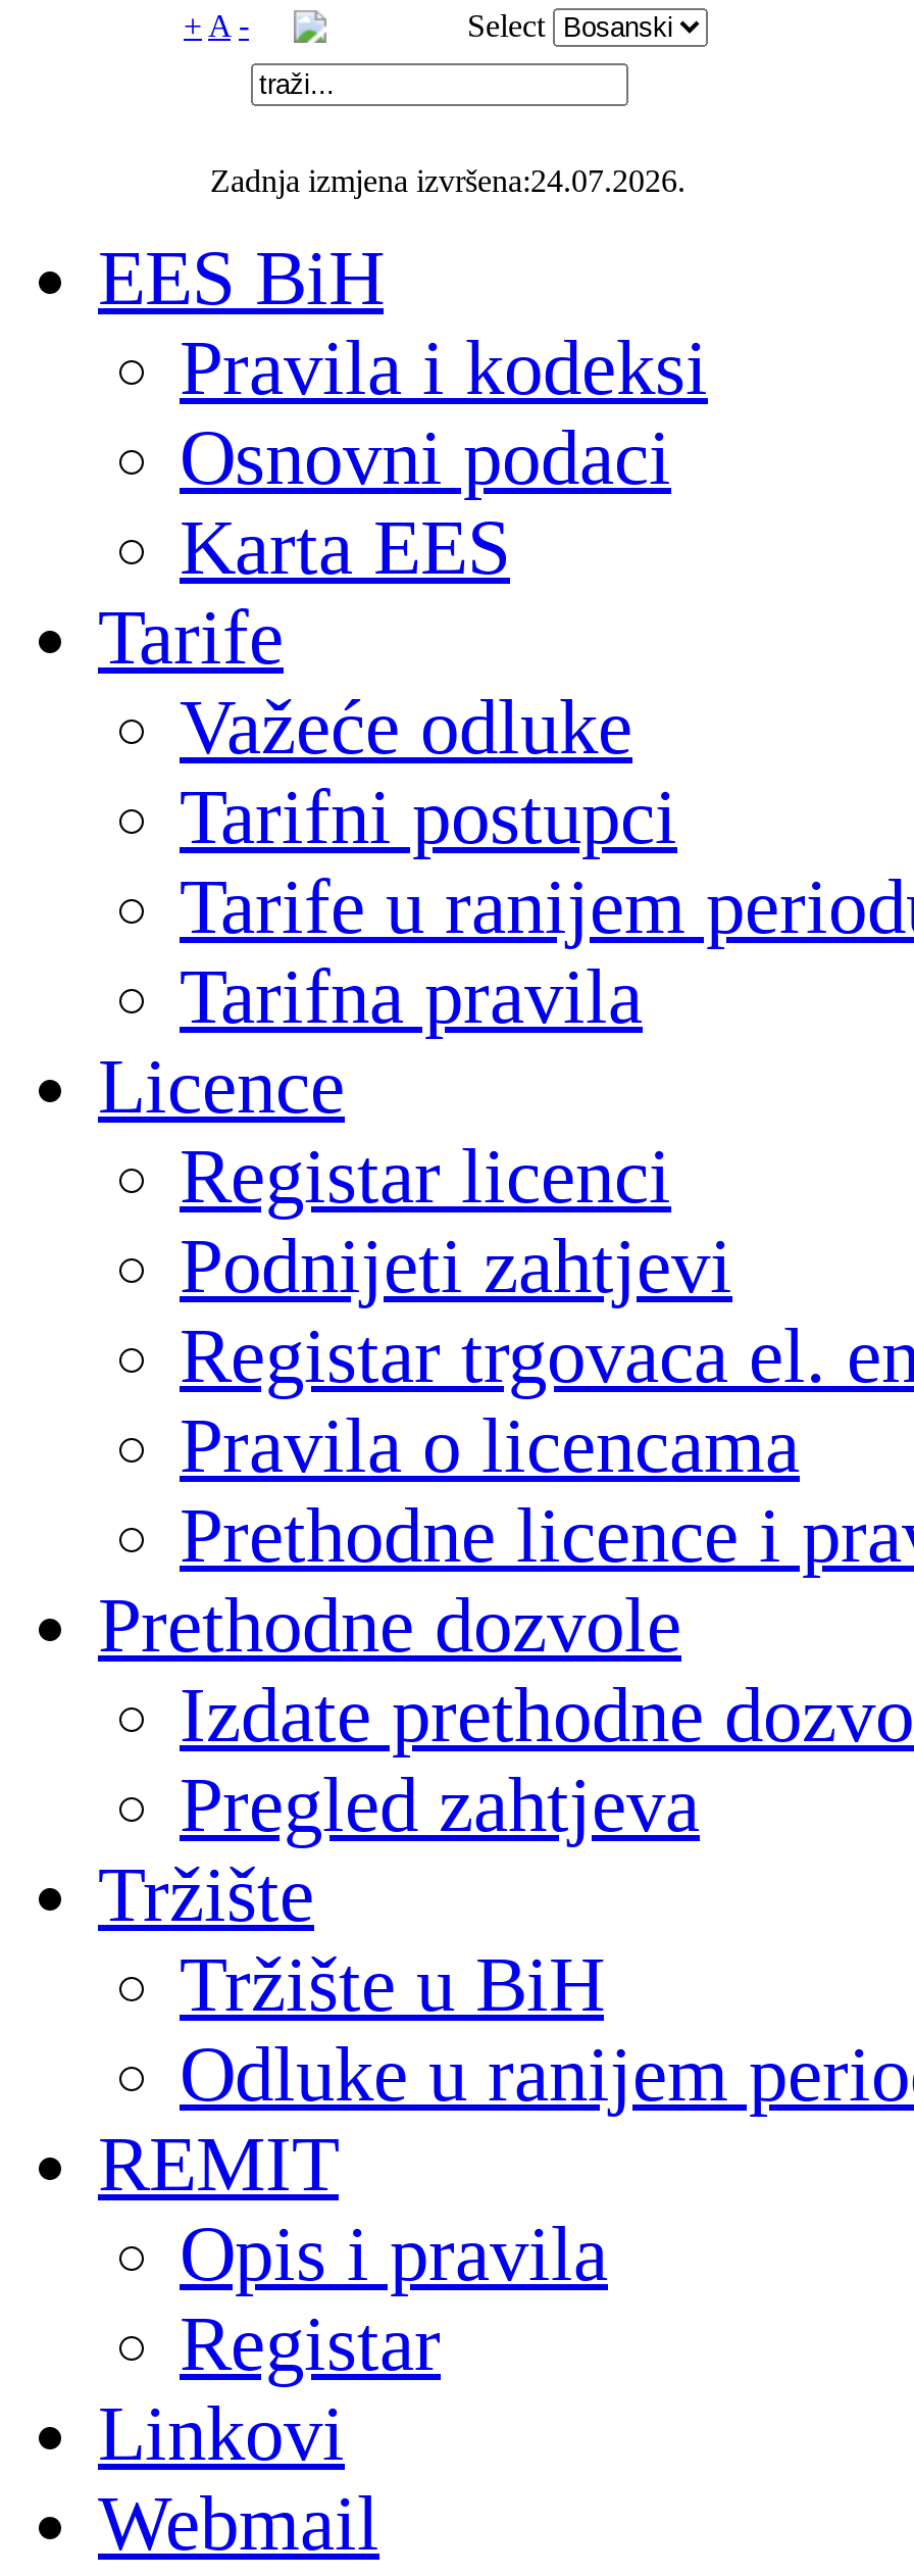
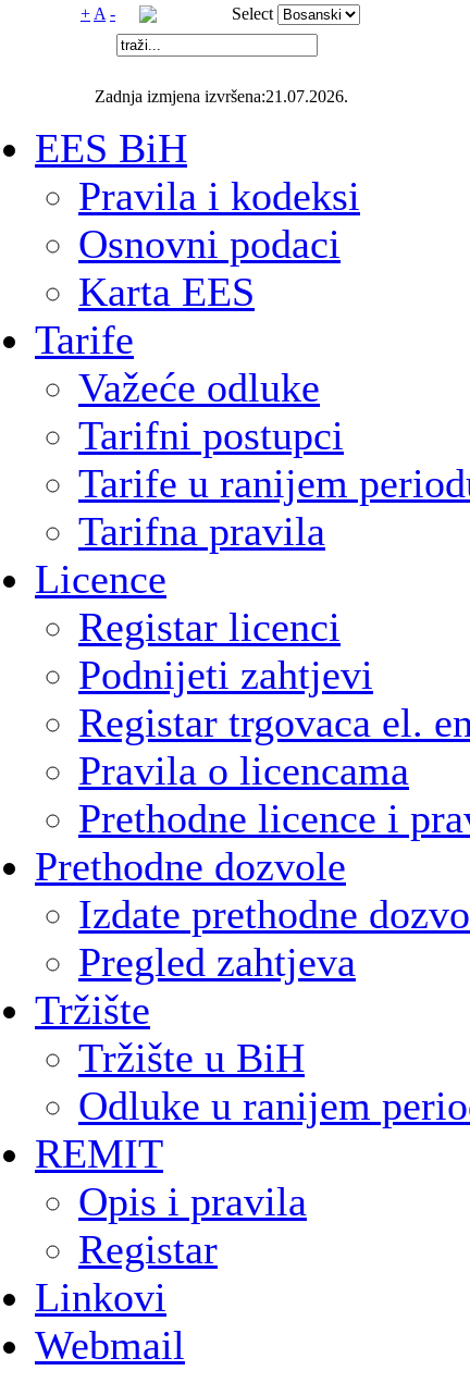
[210,163,686,198] Zadnja izmjena izvršena:24.07.2026. -> [95,87,348,106] Zadnja izmjena izvršena:21.07.2026.

